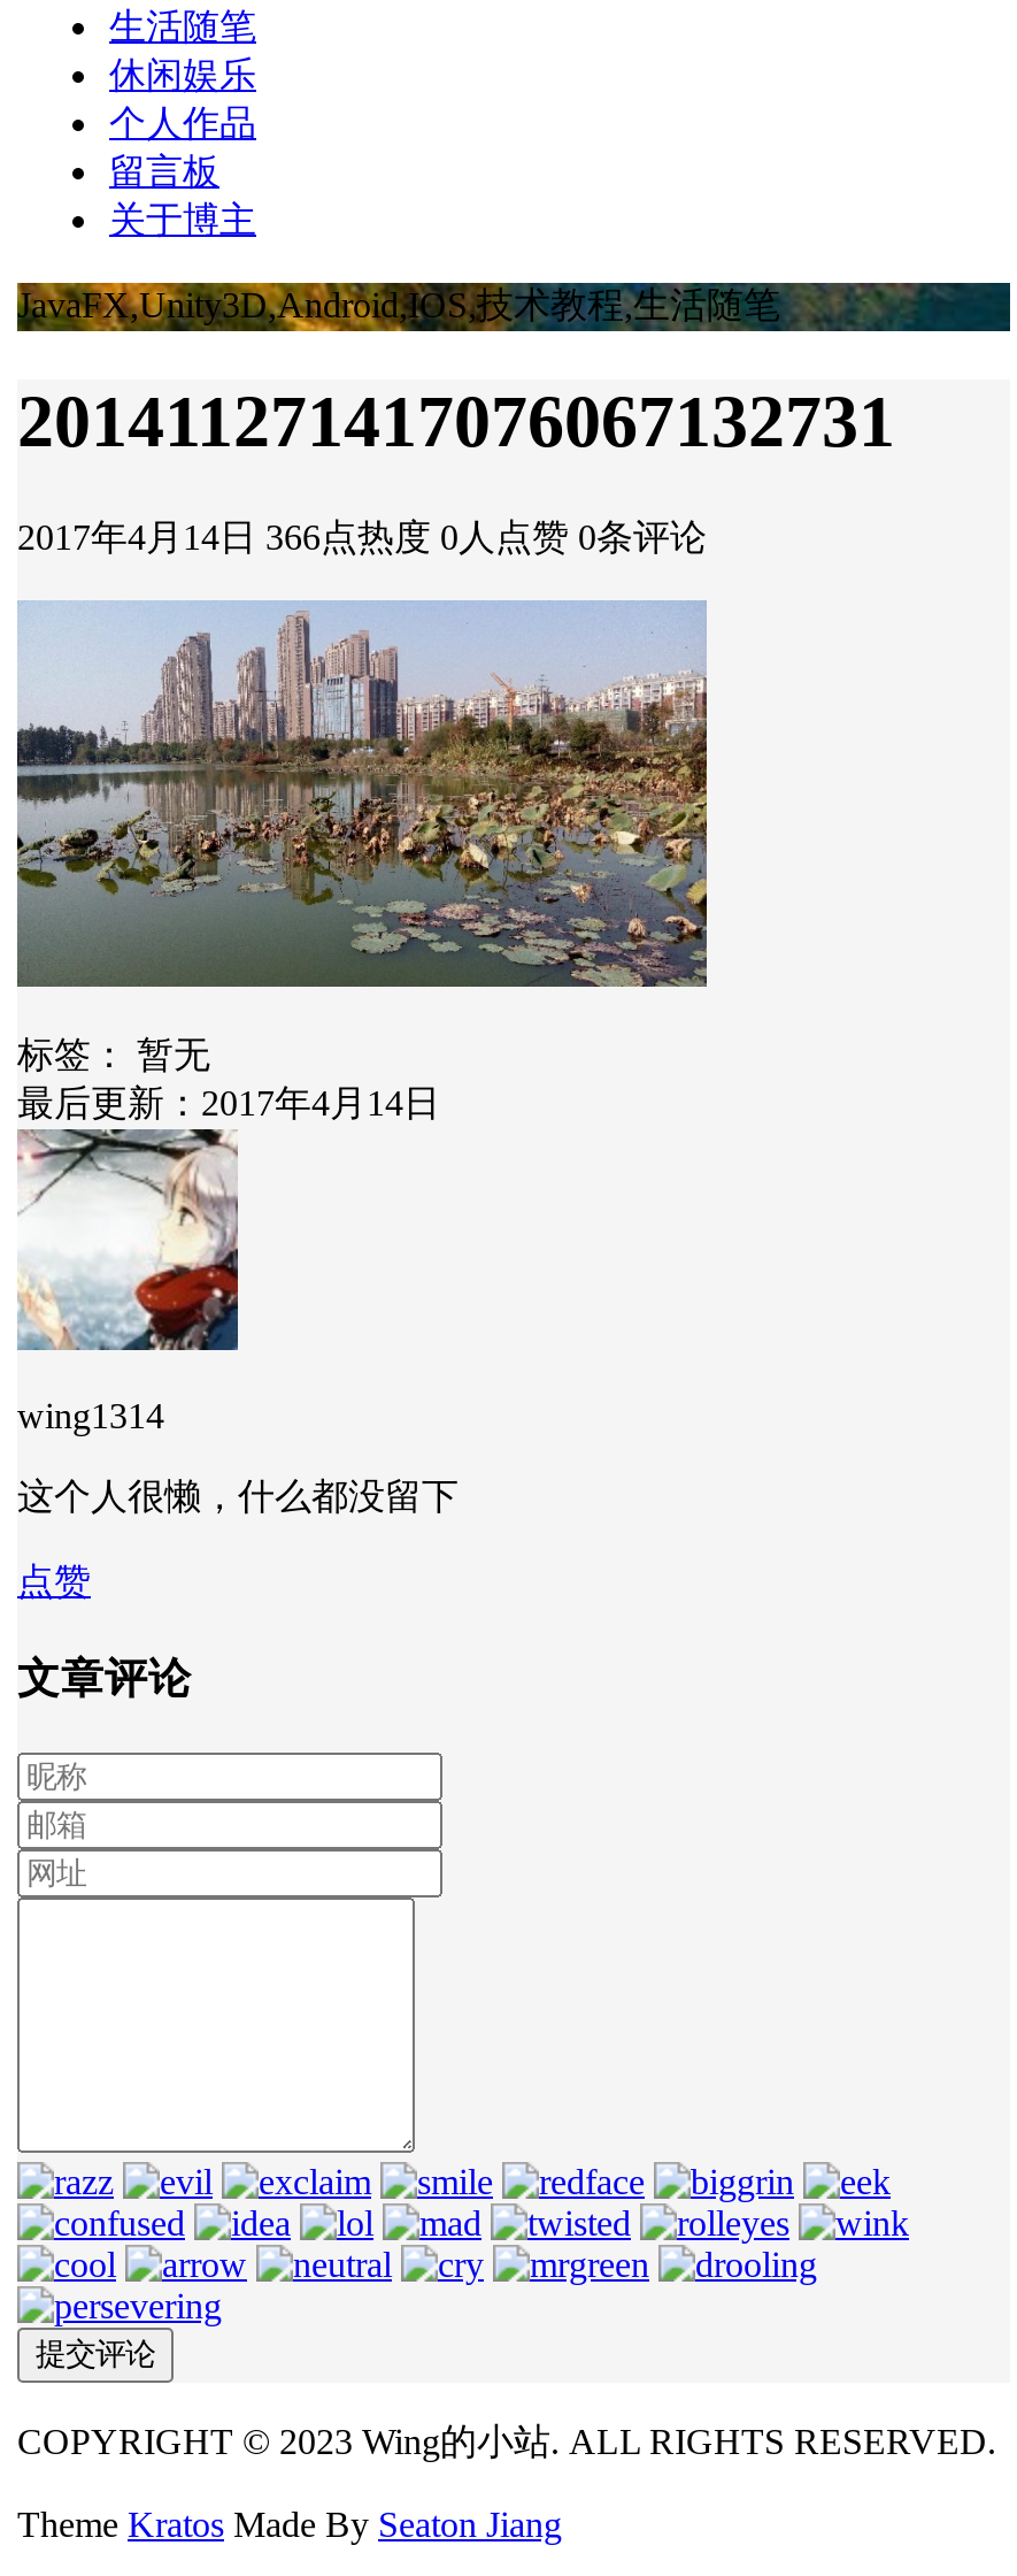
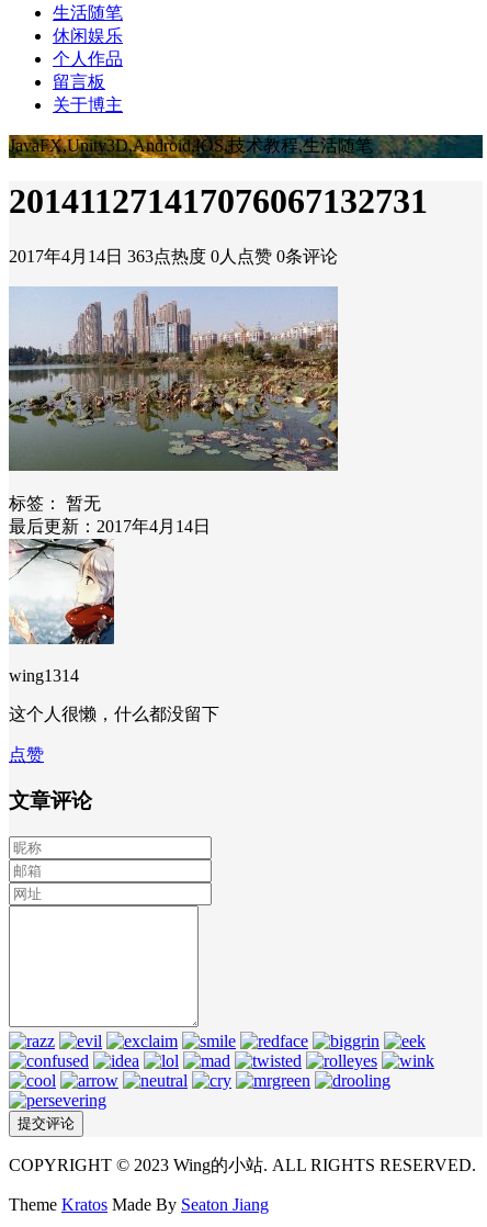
[17,517,707,556] 2017年4月14日 366点热度 0人点赞 0条评论 -> [9,247,338,265] 2017年4月14日 363点热度 0人点赞 0条评论

